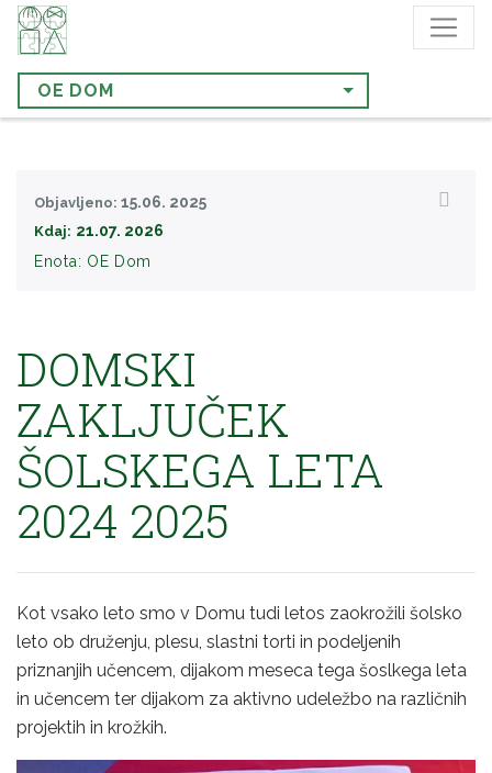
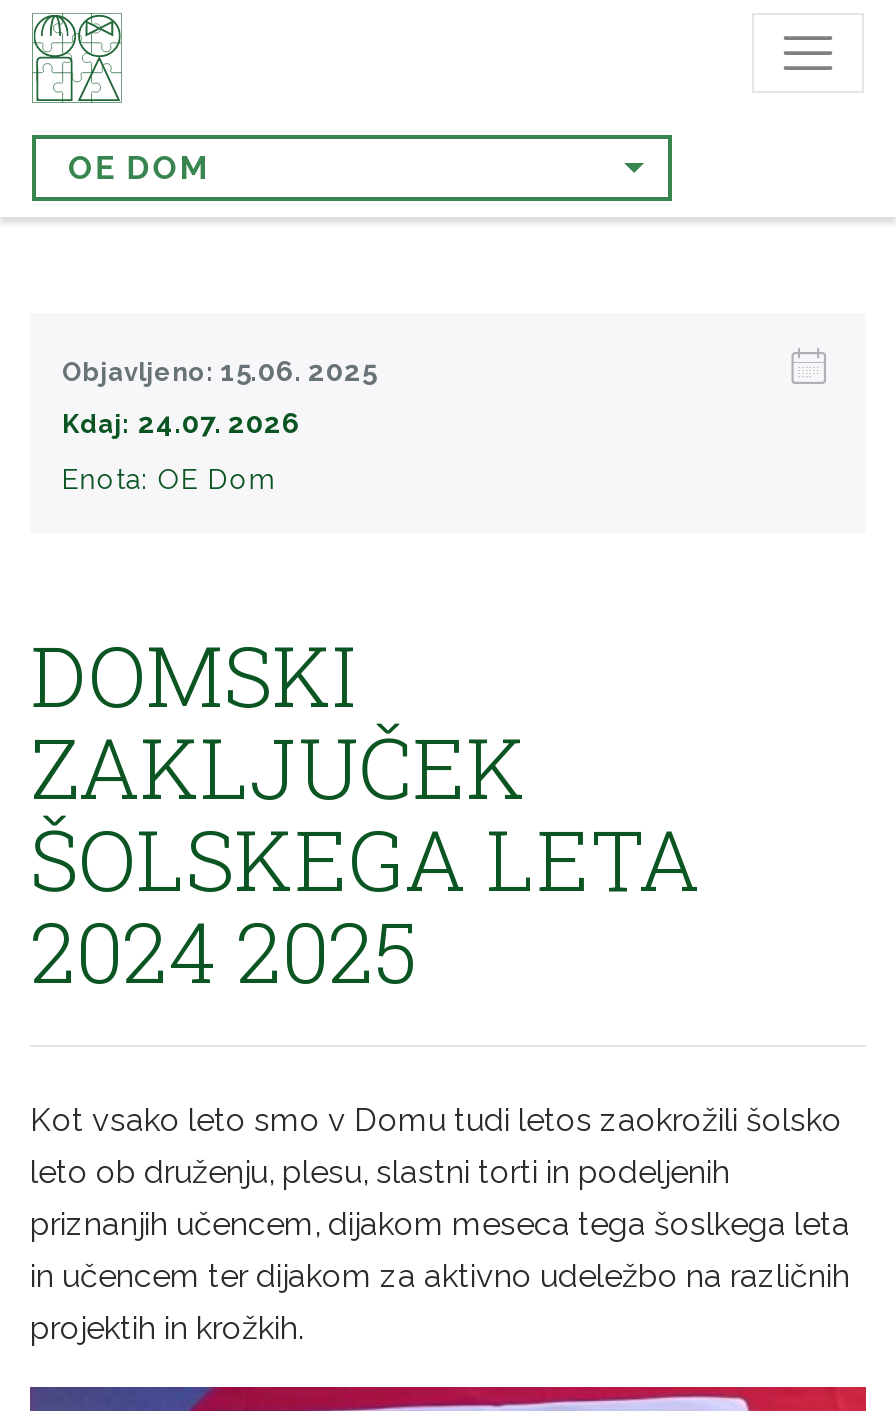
[34,222,164,239] Kdaj: 21.07. 2026 -> [62,407,300,439] Kdaj: 24.07. 2026

